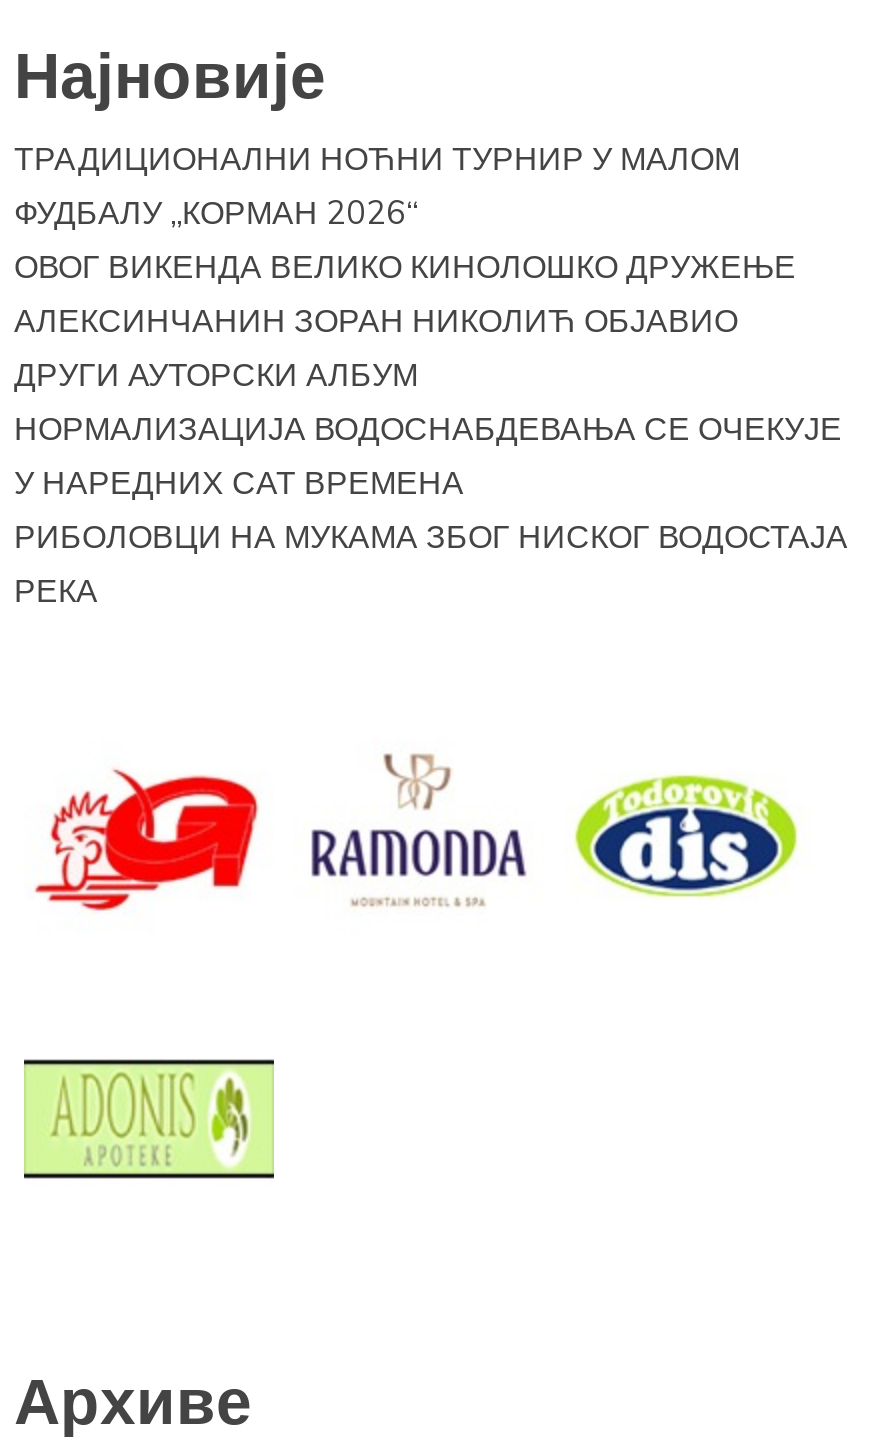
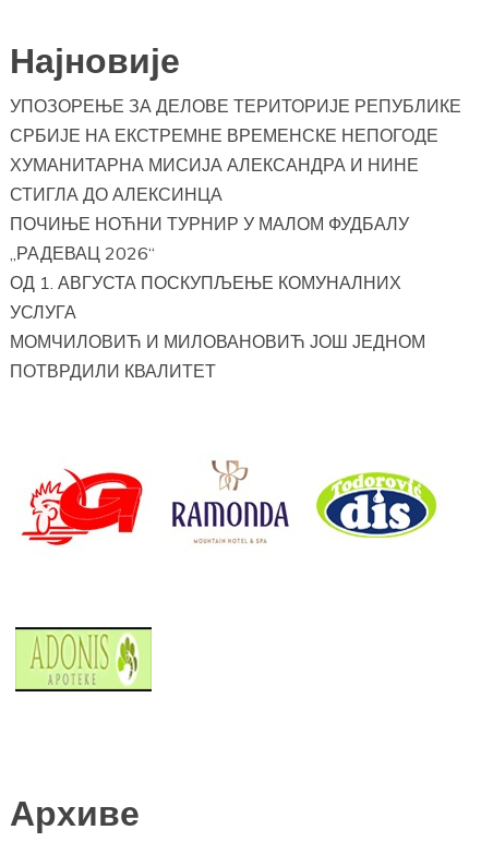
[14,138,848,610] ТРАДИЦИОНАЛНИ НОЋНИ ТУРНИР У МАЛОМ | ФУДБАЛУ „КОРМАН 2026“ | ОВОГ ВИКЕНДА ВЕЛИКО КИНОЛОШКО ДРУЖЕЊЕ | АЛЕКСИНЧАНИН ЗОРАН НИКОЛИЋ ОБЈАВИО | ДРУГИ АУТОРСКИ АЛБУМ | НОРМАЛИЗАЦИЈА ВОДОСНАБДЕВАЊА СЕ ОЧЕКУЈЕ | У НАРЕДНИХ САТ ВРЕМЕНА | РИБОЛОВЦИ НА МУКАМА ЗБОГ НИСКОГ ВОДОСТАЈА | РЕКА -> [10,95,461,382] УПОЗОРЕЊЕ ЗА ДЕЛОВЕ ТЕРИТОРИЈЕ РЕПУБЛИКЕ | СРБИЈЕ НА ЕКСТРЕМНЕ ВРЕМЕНСКЕ НЕПОГОДЕ | ХУМАНИТАРНА МИСИЈА АЛЕКСАНДРА И НИНЕ | СТИГЛА ДО АЛЕКСИНЦА | ПОЧИЊЕ НОЋНИ ТУРНИР У МАЛОМ ФУДБАЛУ | „РАДЕВАЦ 2026“ | ОД 1. АВГУСТА ПОСКУПЉЕЊЕ КОМУНАЛНИХ | УСЛУГА | МОМЧИЛОВИЋ И МИЛОВАНОВИЋ ЈОШ ЈЕДНОМ | ПОТВРДИЛИ КВАЛИТЕТ

